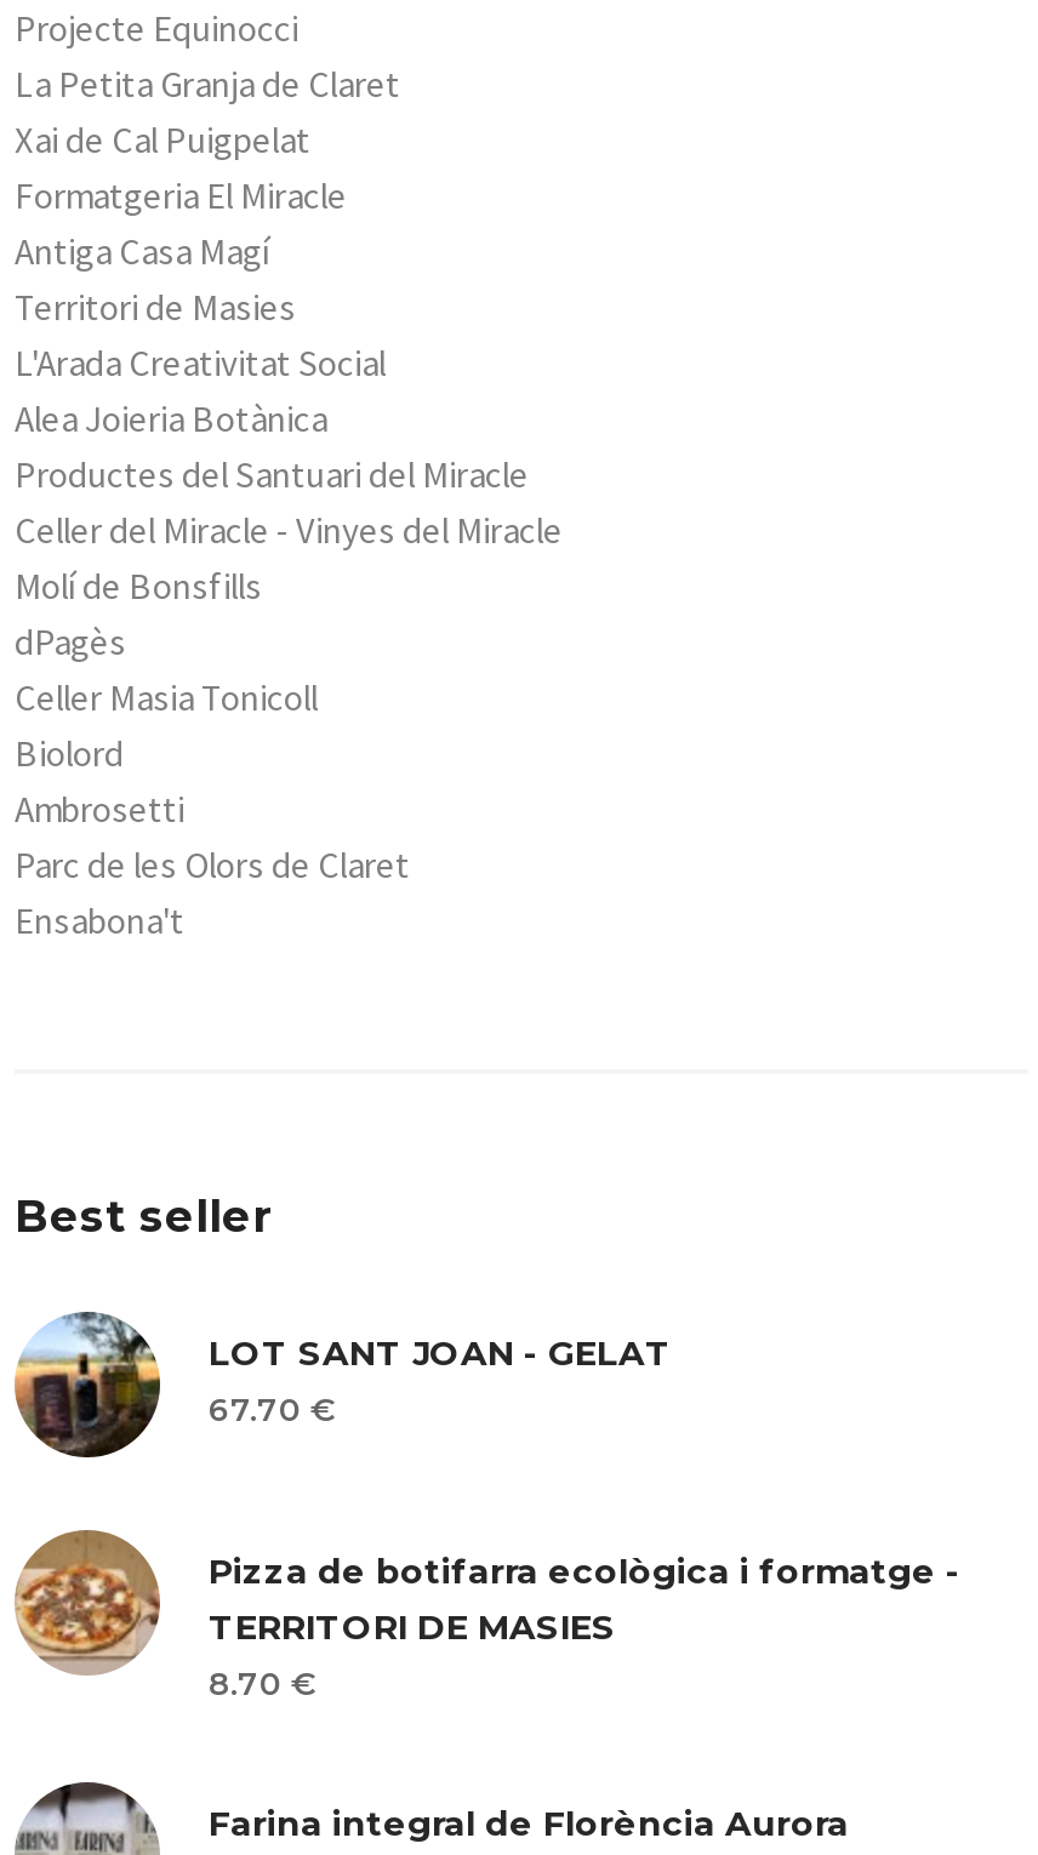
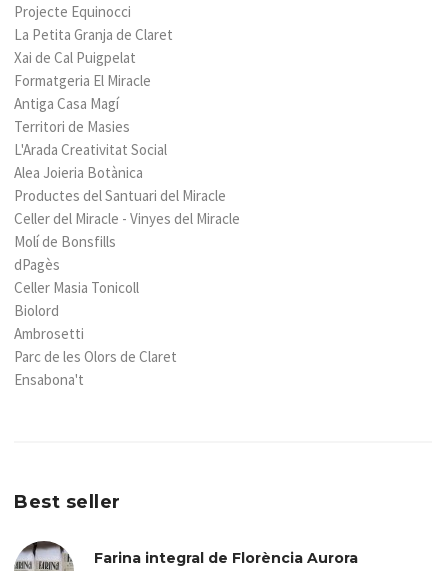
[15,1312,672,1460] [image] | LOT SANT JOAN - GELAT | 67.70 € -> none
[15,1528,960,1703] [image] | Pizza de botifarra ecològica i formatge - | TERRITORI DE MASIES | 8.70 € -> none

